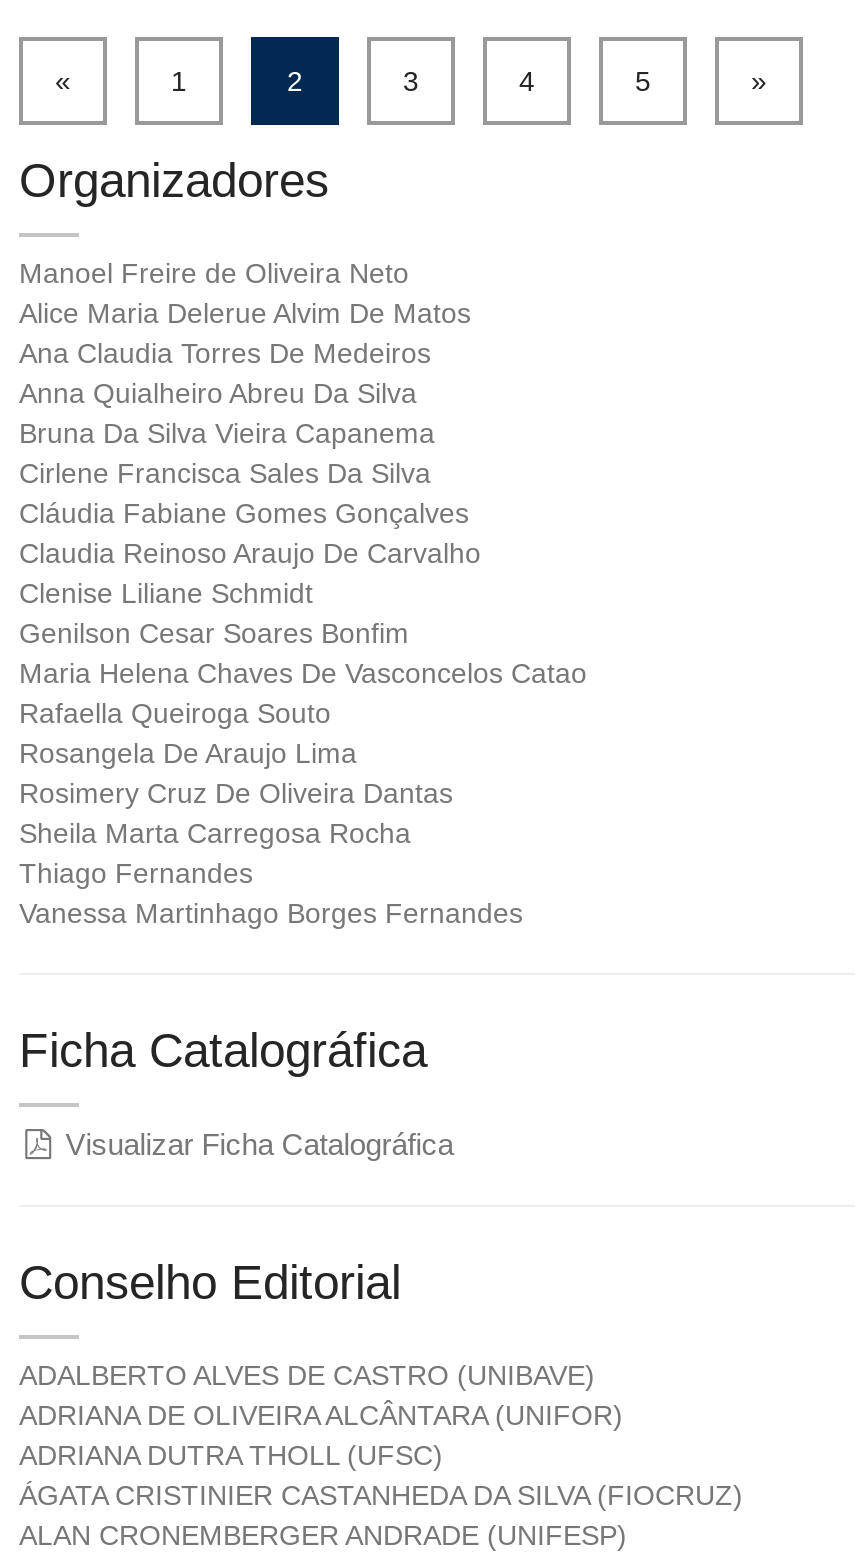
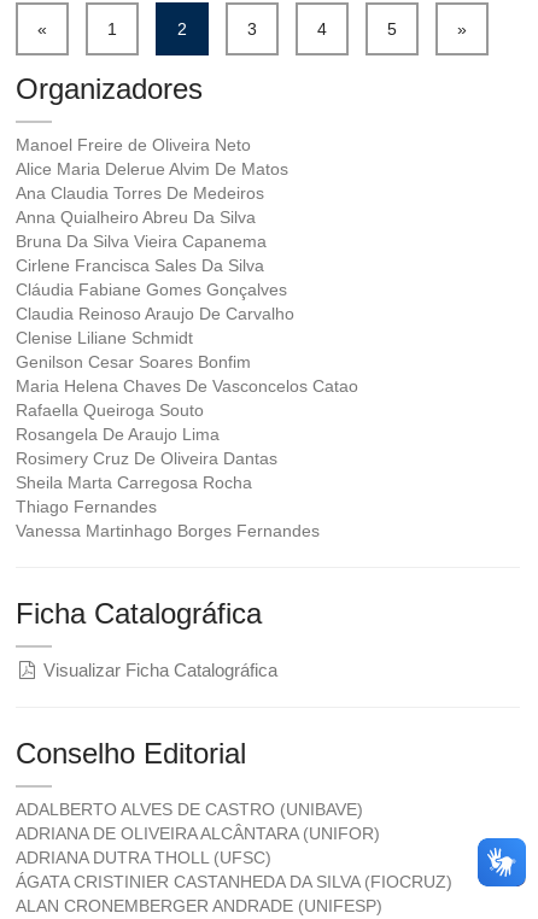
none -> [476,837,527,888] [image]

